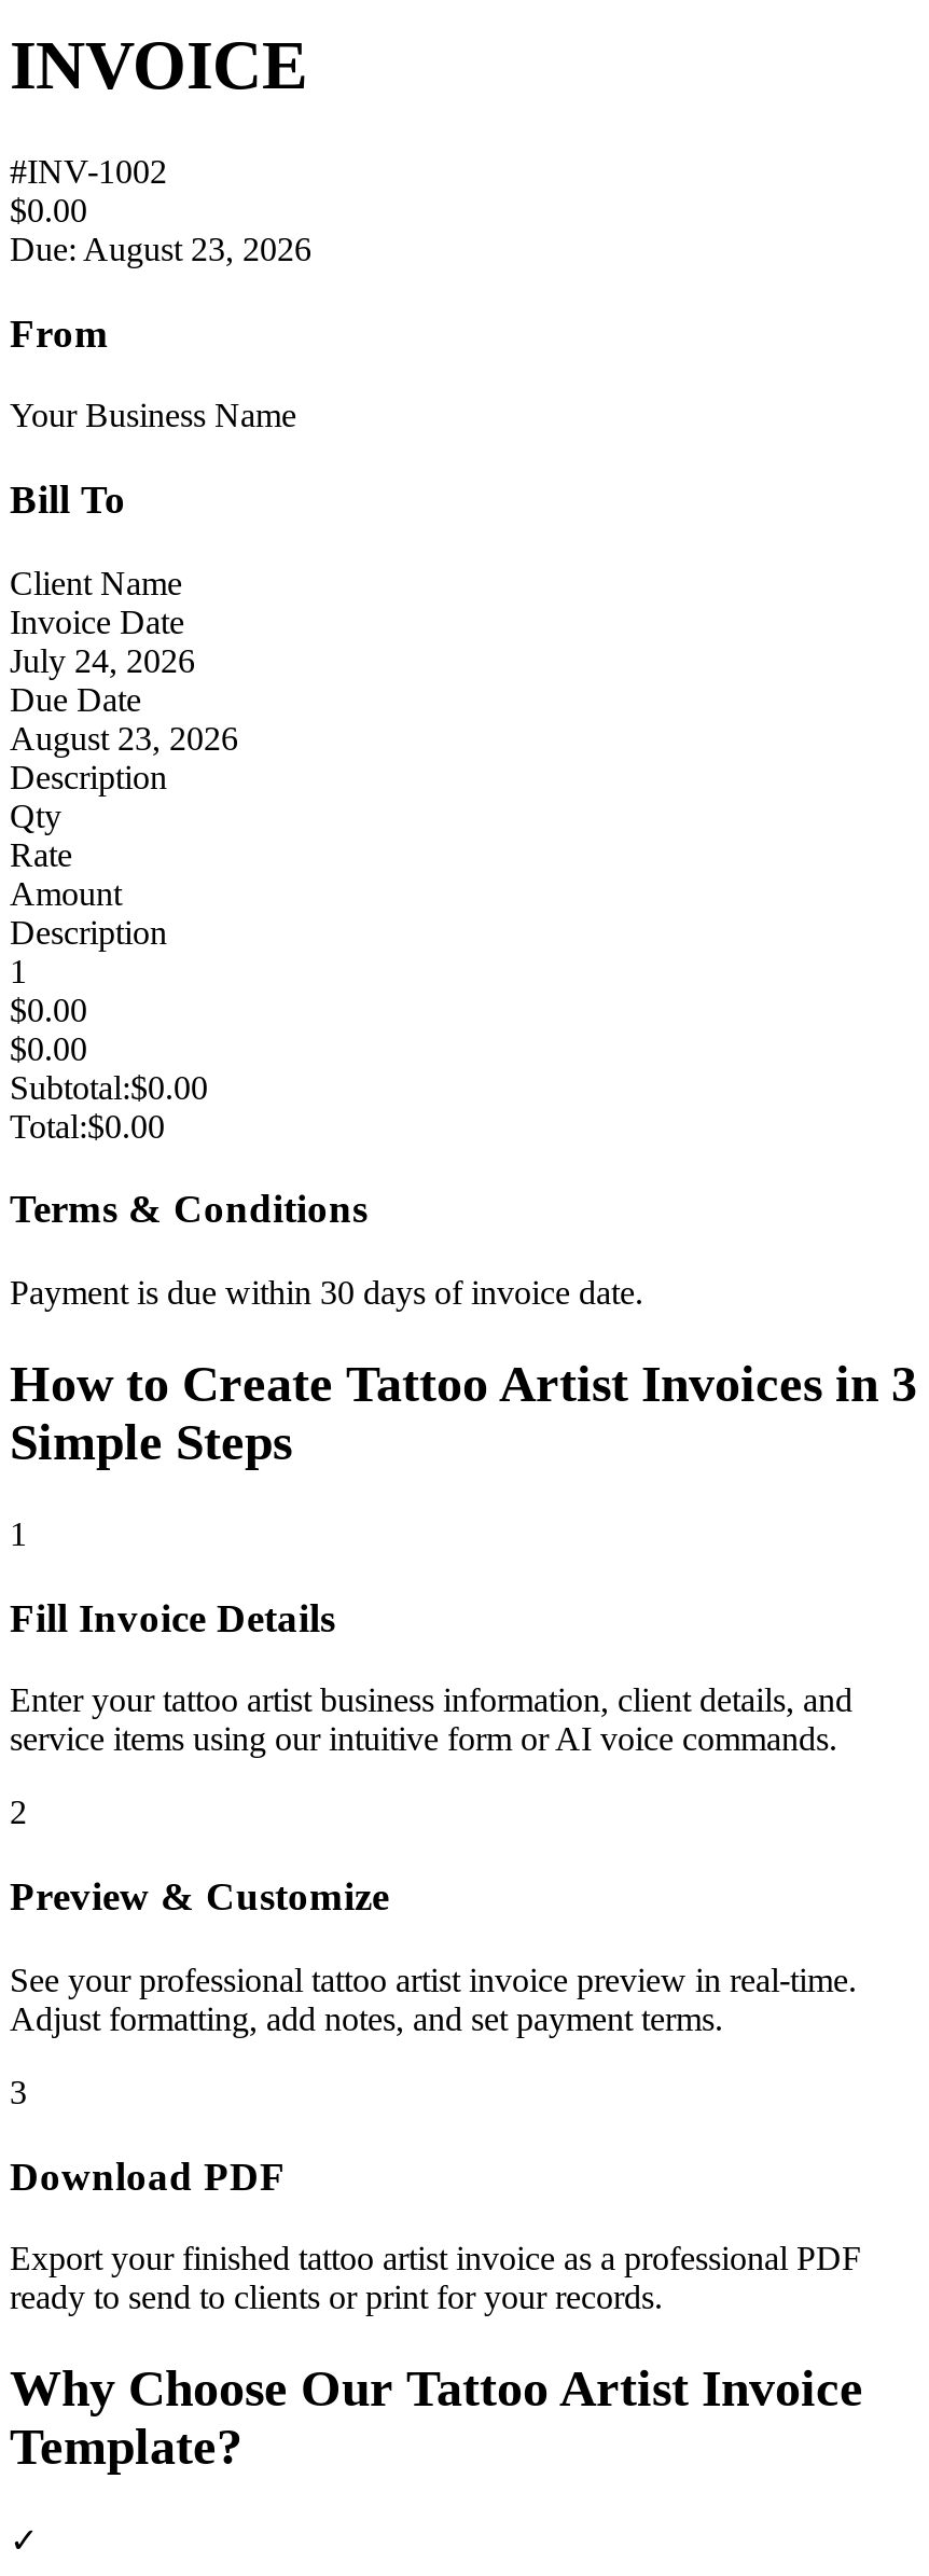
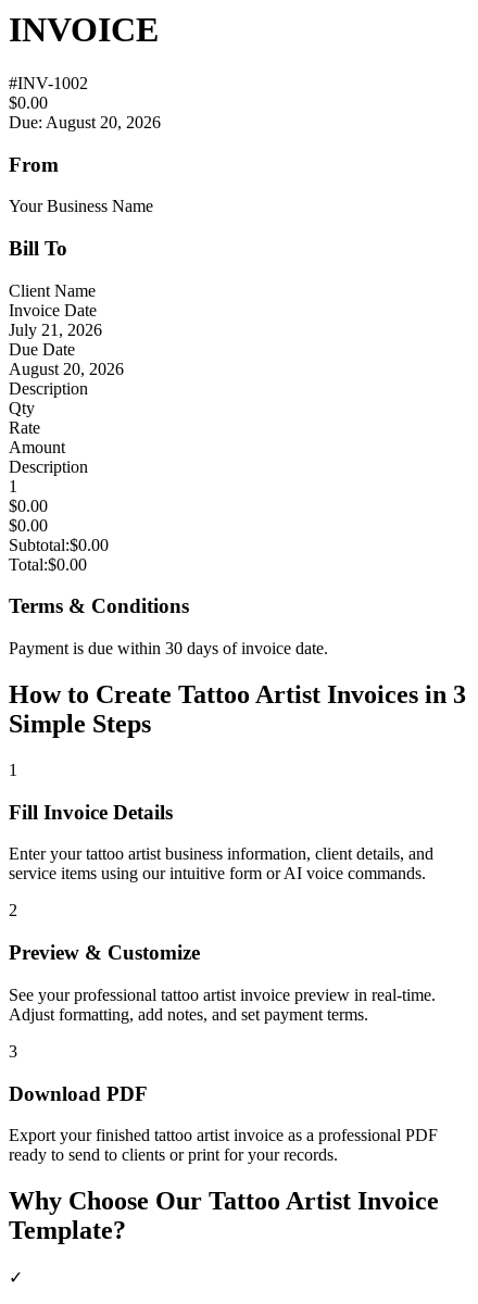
[10,230,311,267] Due: August 23, 2026 -> [9,113,161,131] Due: August 20, 2026
[10,642,195,678] July 24, 2026 -> [9,320,102,339] July 21, 2026
[10,719,238,756] August 23, 2026 -> [9,359,124,378] August 20, 2026

